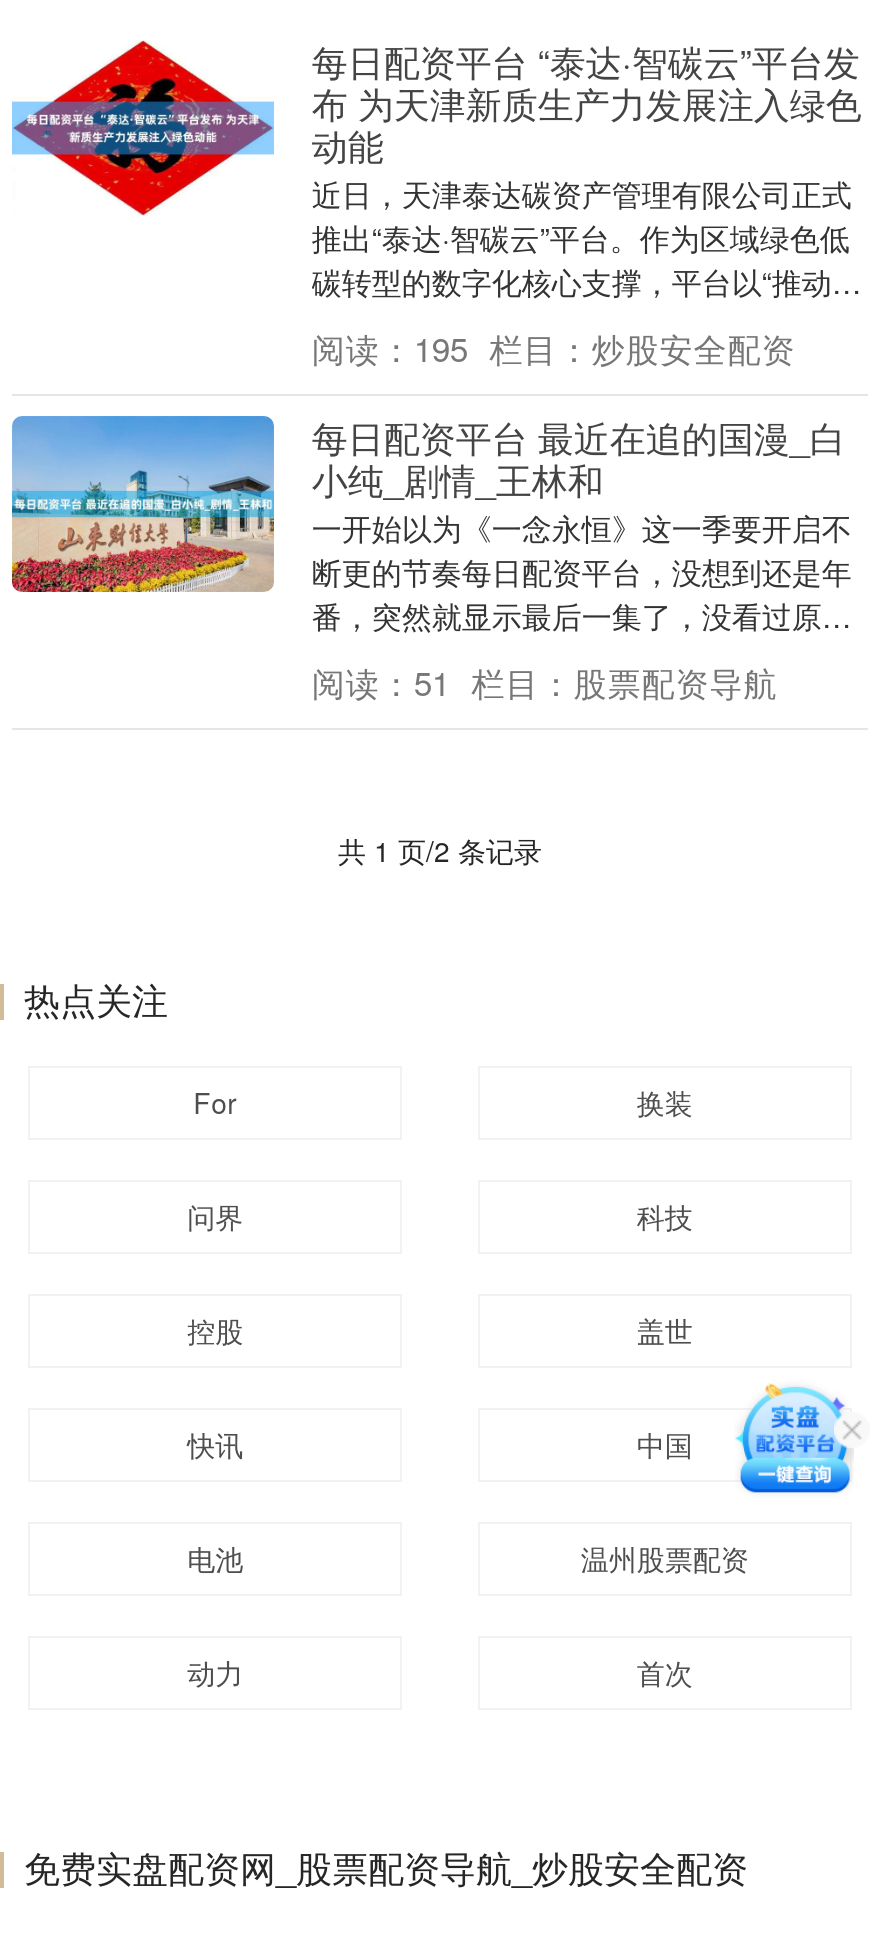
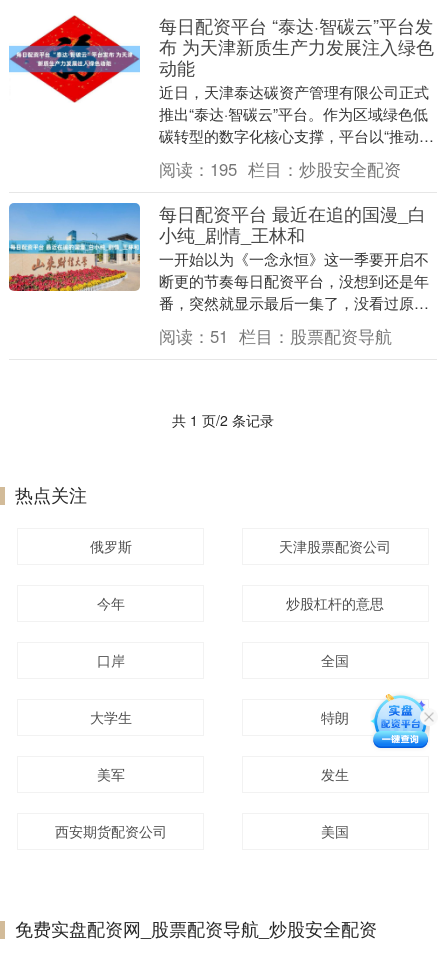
[193,1082,693,1122] For | 换装 -> [90,536,391,556] 俄罗斯 | 天津股票配资公司
[187,1196,693,1236] 问界 | 科技 -> [97,593,384,613] 今年 | 炒股杠杆的意思
[187,1310,693,1350] 控股 | 盖世 -> [97,650,349,670] 口岸 | 全国
[187,1382,860,1506] [image] | 快讯 | 中国 -> [90,687,433,749] [image] | 大学生 | 特朗
[187,1538,749,1578] 电池 | 温州股票配资 -> [97,764,349,784] 美军 | 发生
[187,1652,693,1692] 动力 | 首次 -> [55,821,349,841] 西安期货配资公司 | 美国

